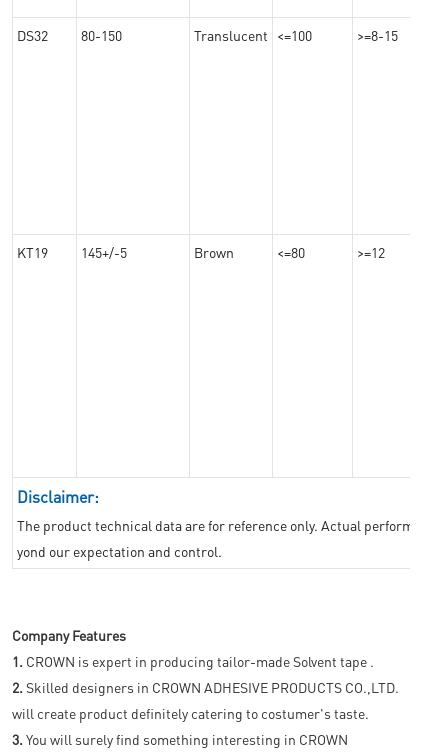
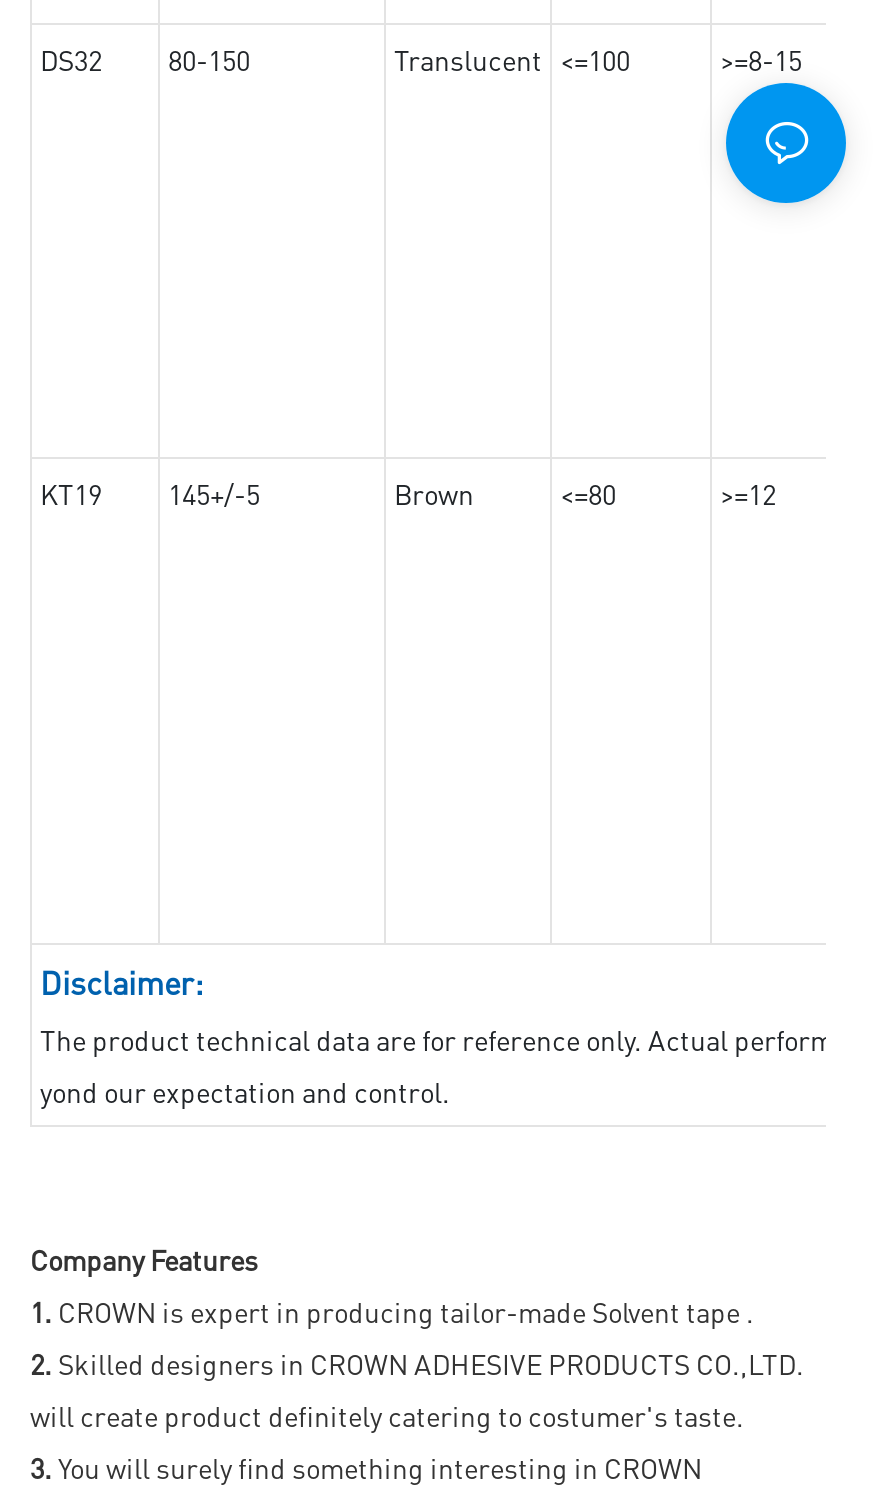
none -> [722,81,850,209] [image]

